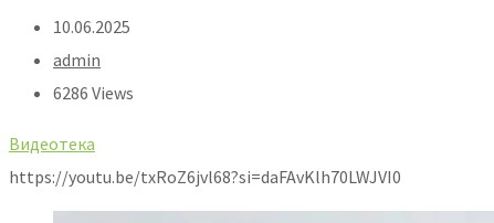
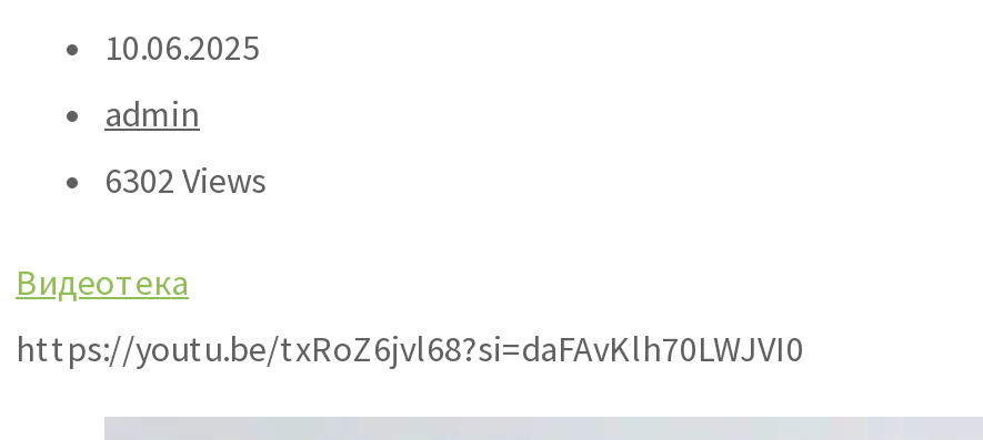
[53,82,134,104] 6286 Views -> [104,157,267,202] 6302 Views

